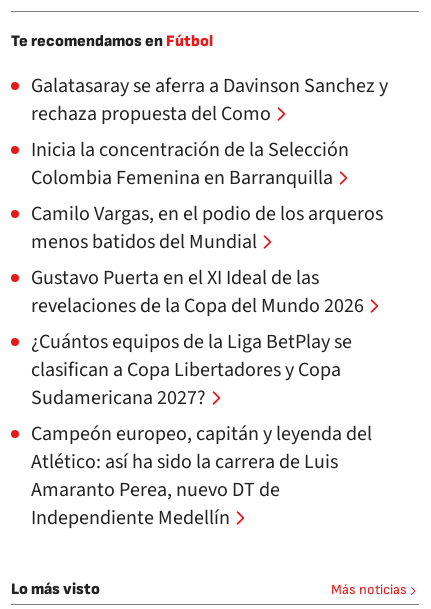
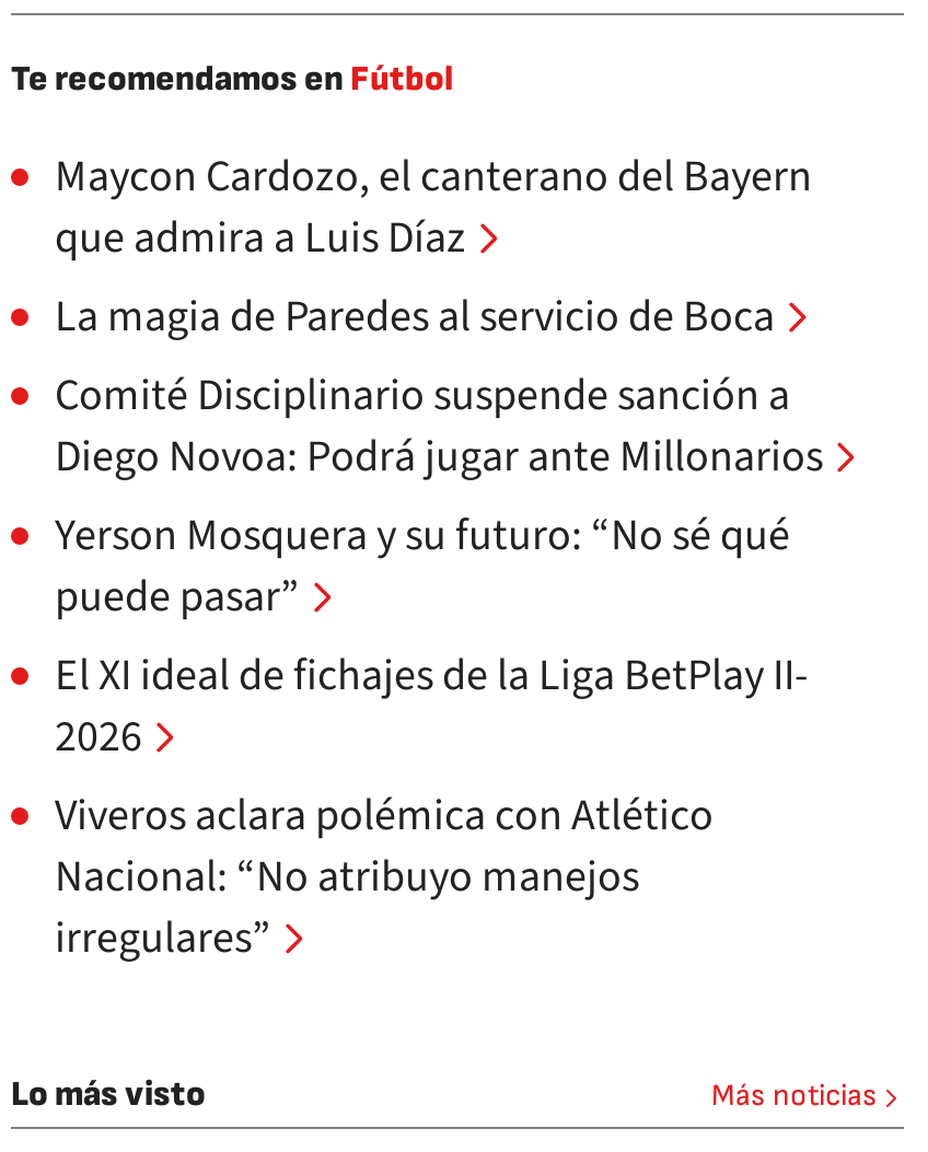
[31,72,388,532] Galatasaray se aferra a Davinson Sanchez y | rechaza propuesta del Como | Inicia la concentración de la Selección | Colombia Femenina en Barranquilla | Camilo Vargas, en el podio de los arqueros | menos batidos del Mundial | Gustavo Puerta en el XI Ideal de las | revelaciones de la Copa del Mundo 2026 | ¿Cuántos equipos de la Liga BetPlay se | clasifican a Copa Libertadores y Copa | Sudamericana 2027? | Campeón europeo, capitán y leyenda del | Atlético: así ha sido la carrera de Luis | Amaranto Perea, nuevo DT de | Independiente Medellín -> [55,147,823,969] Maycon Cardozo, el canterano del Bayern | que admira a Luis Díaz | La magia de Paredes al servicio de Boca | Comité Disciplinario suspende sanción a | Diego Novoa: Podrá jugar ante Millonarios | Yerson Mosquera y su futuro: “No sé qué | puede pasar” | El XI ideal de fichajes de la Liga BetPlay II- | 2026 | Viveros aclara polémica con Atlético | Nacional: “No atribuyo manejos | irregulares”

